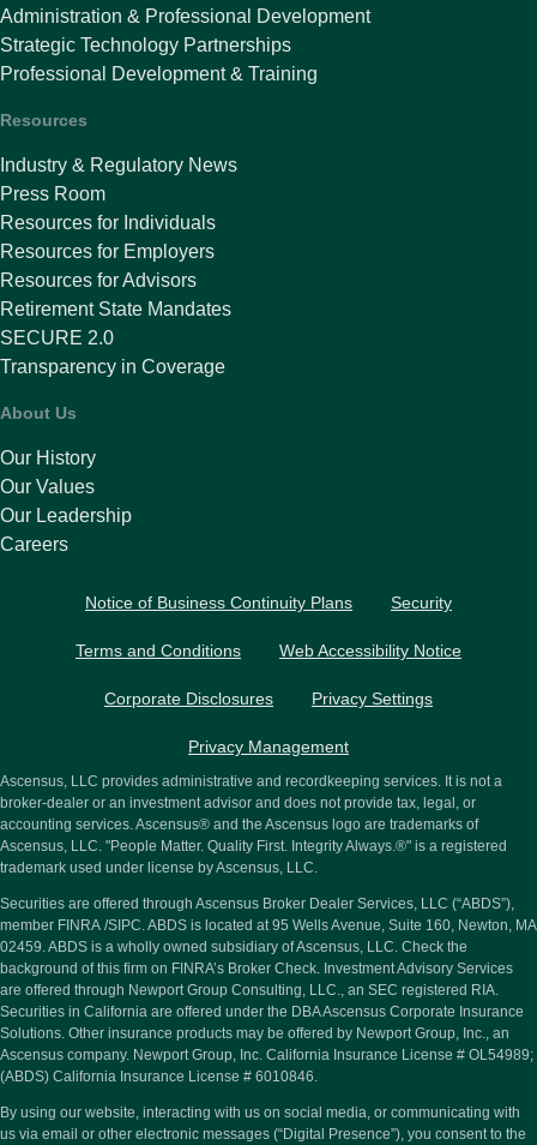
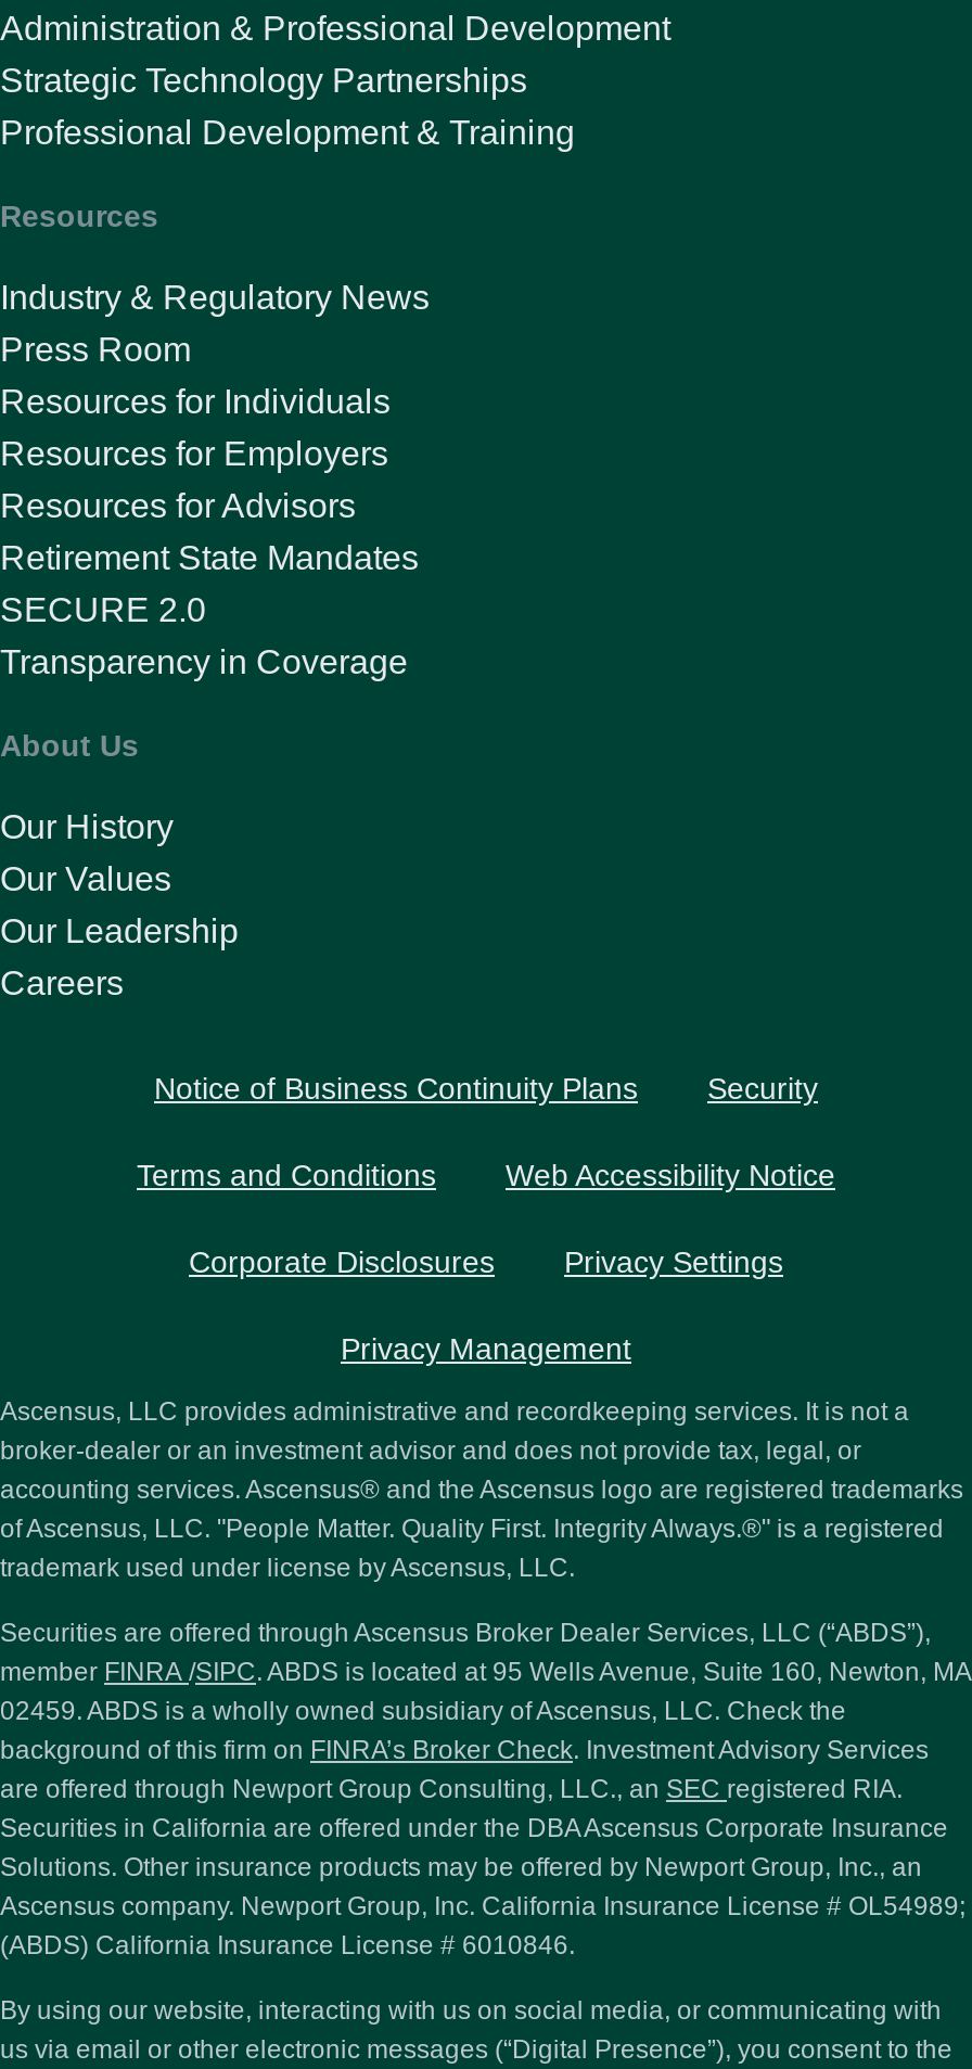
[0,816,507,854] accounting services. Ascensus® and the Ascensus logo are trademarks of | Ascensus, LLC. "People Matter. Quality First. Integrity Always.®" is a registered -> [0,1474,963,1543] accounting services. Ascensus® and the Ascensus logo are registered trademarks | of Ascensus, LLC. "People Matter. Quality First. Integrity Always.®" is a registered

